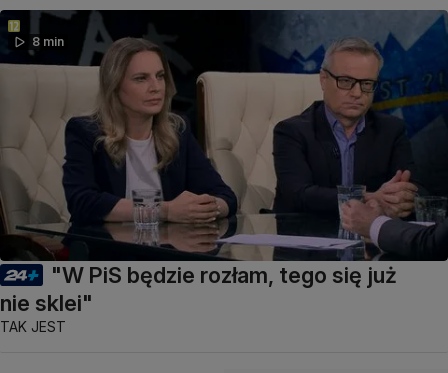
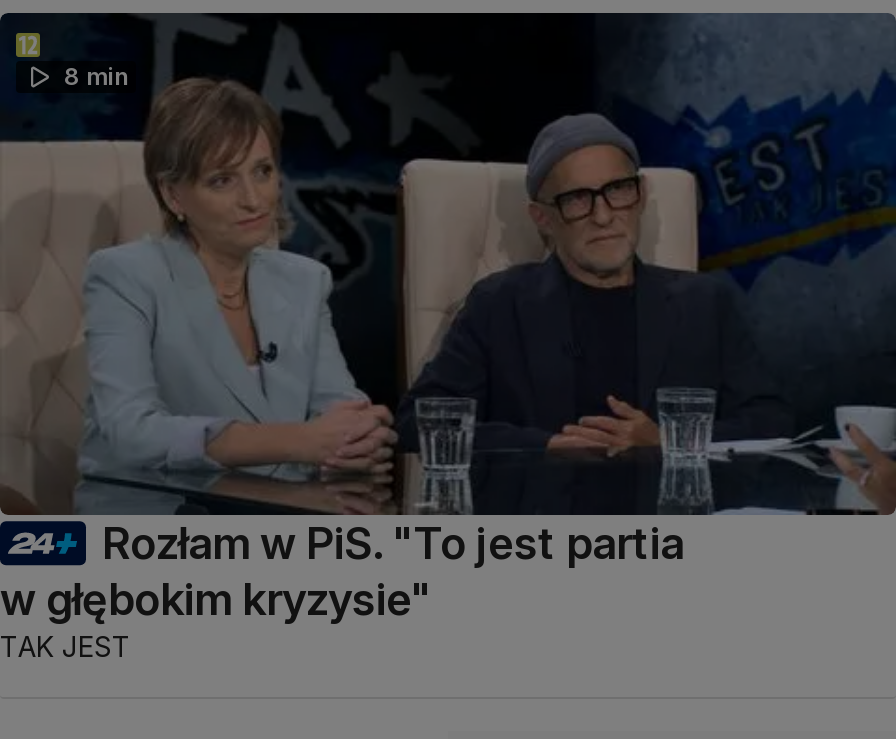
[0,9,445,316] [image] | "W PiS będzie rozłam, tego się już | nie sklei" -> [0,11,890,625] [image] | Rozłam w PiS. "To jest partia | w głębokim kryzysie"

